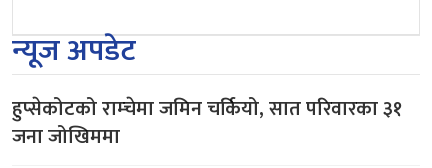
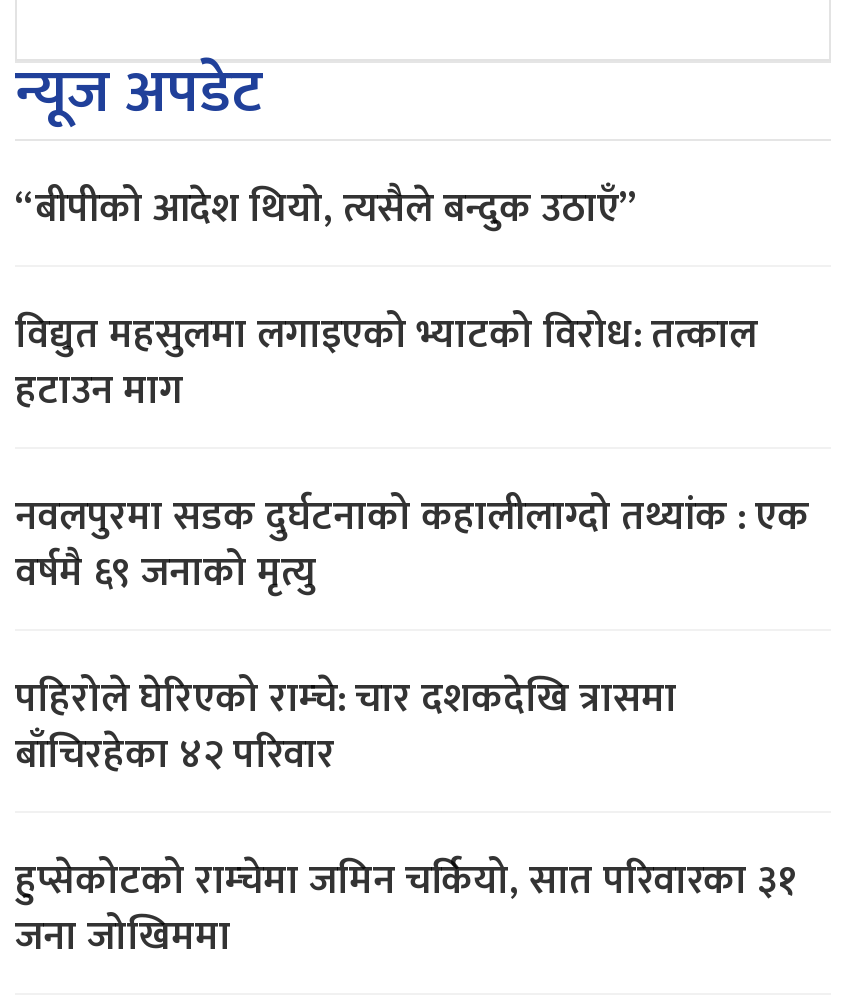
none -> [15,175,809,789] “बीपीको आदेश थियो, त्यसैले बन्दुक उठाएँ” | विद्युत महसुलमा लगाइएको भ्याटको विरोध: तत्काल | हटाउन माग | नवलपुरमा सडक दुर्घटनाको कहालीलाग्दो तथ्यांक : एक | वर्षमै ६९ जनाको मृत्यु | पहिरोले घेरिएको राम्चे: चार दशकदेखि त्रासमा | बाँचिरहेका ४२ परिवार

